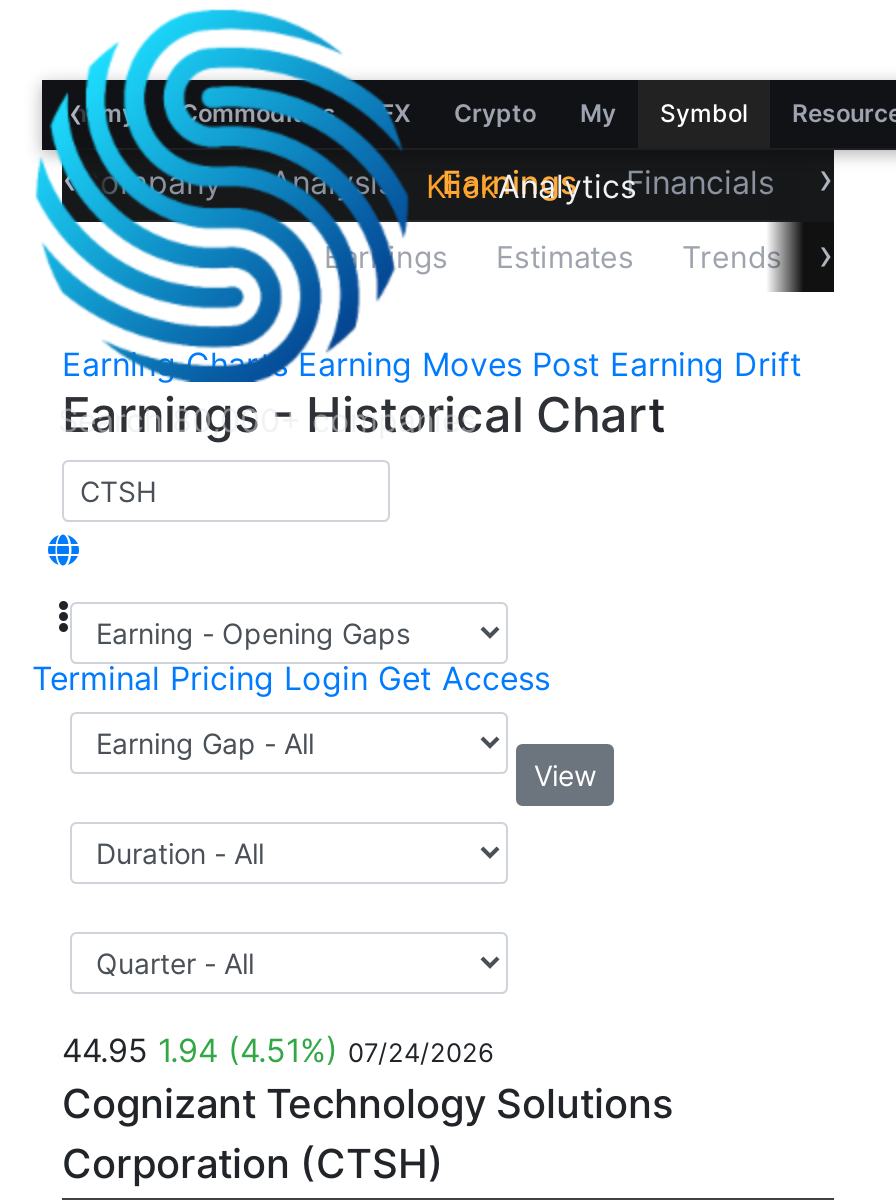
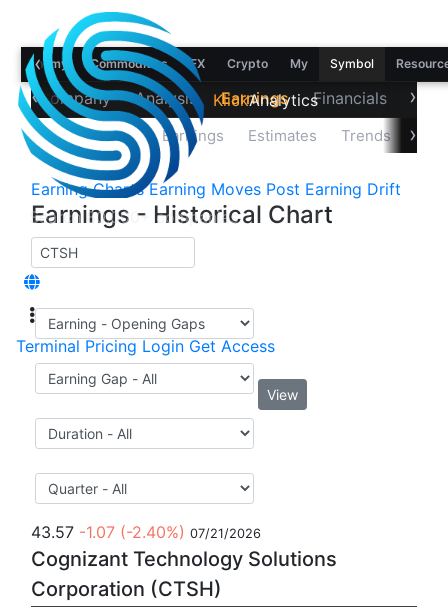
[62,1030,494,1070] 44.95 1.94 (4.51%) 07/24/2026 -> [31,522,261,542] 43.57 -1.07 (-2.40%) 07/21/2026

